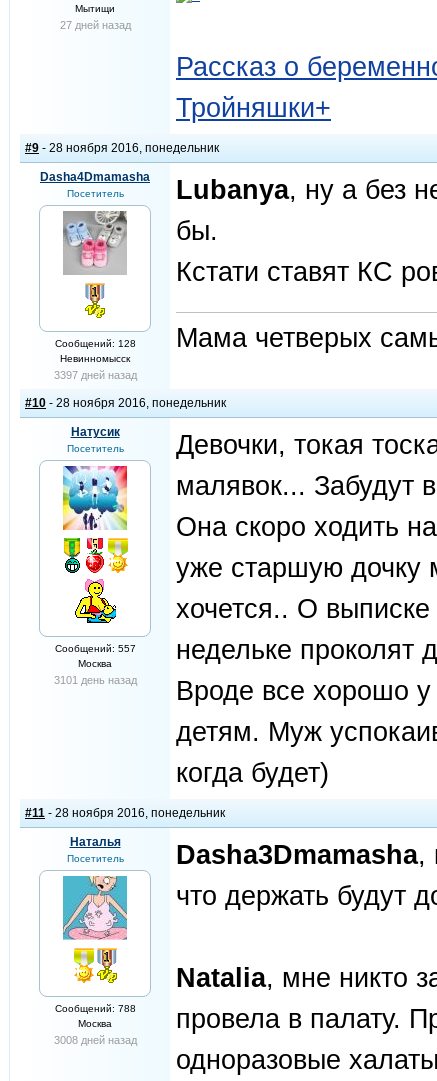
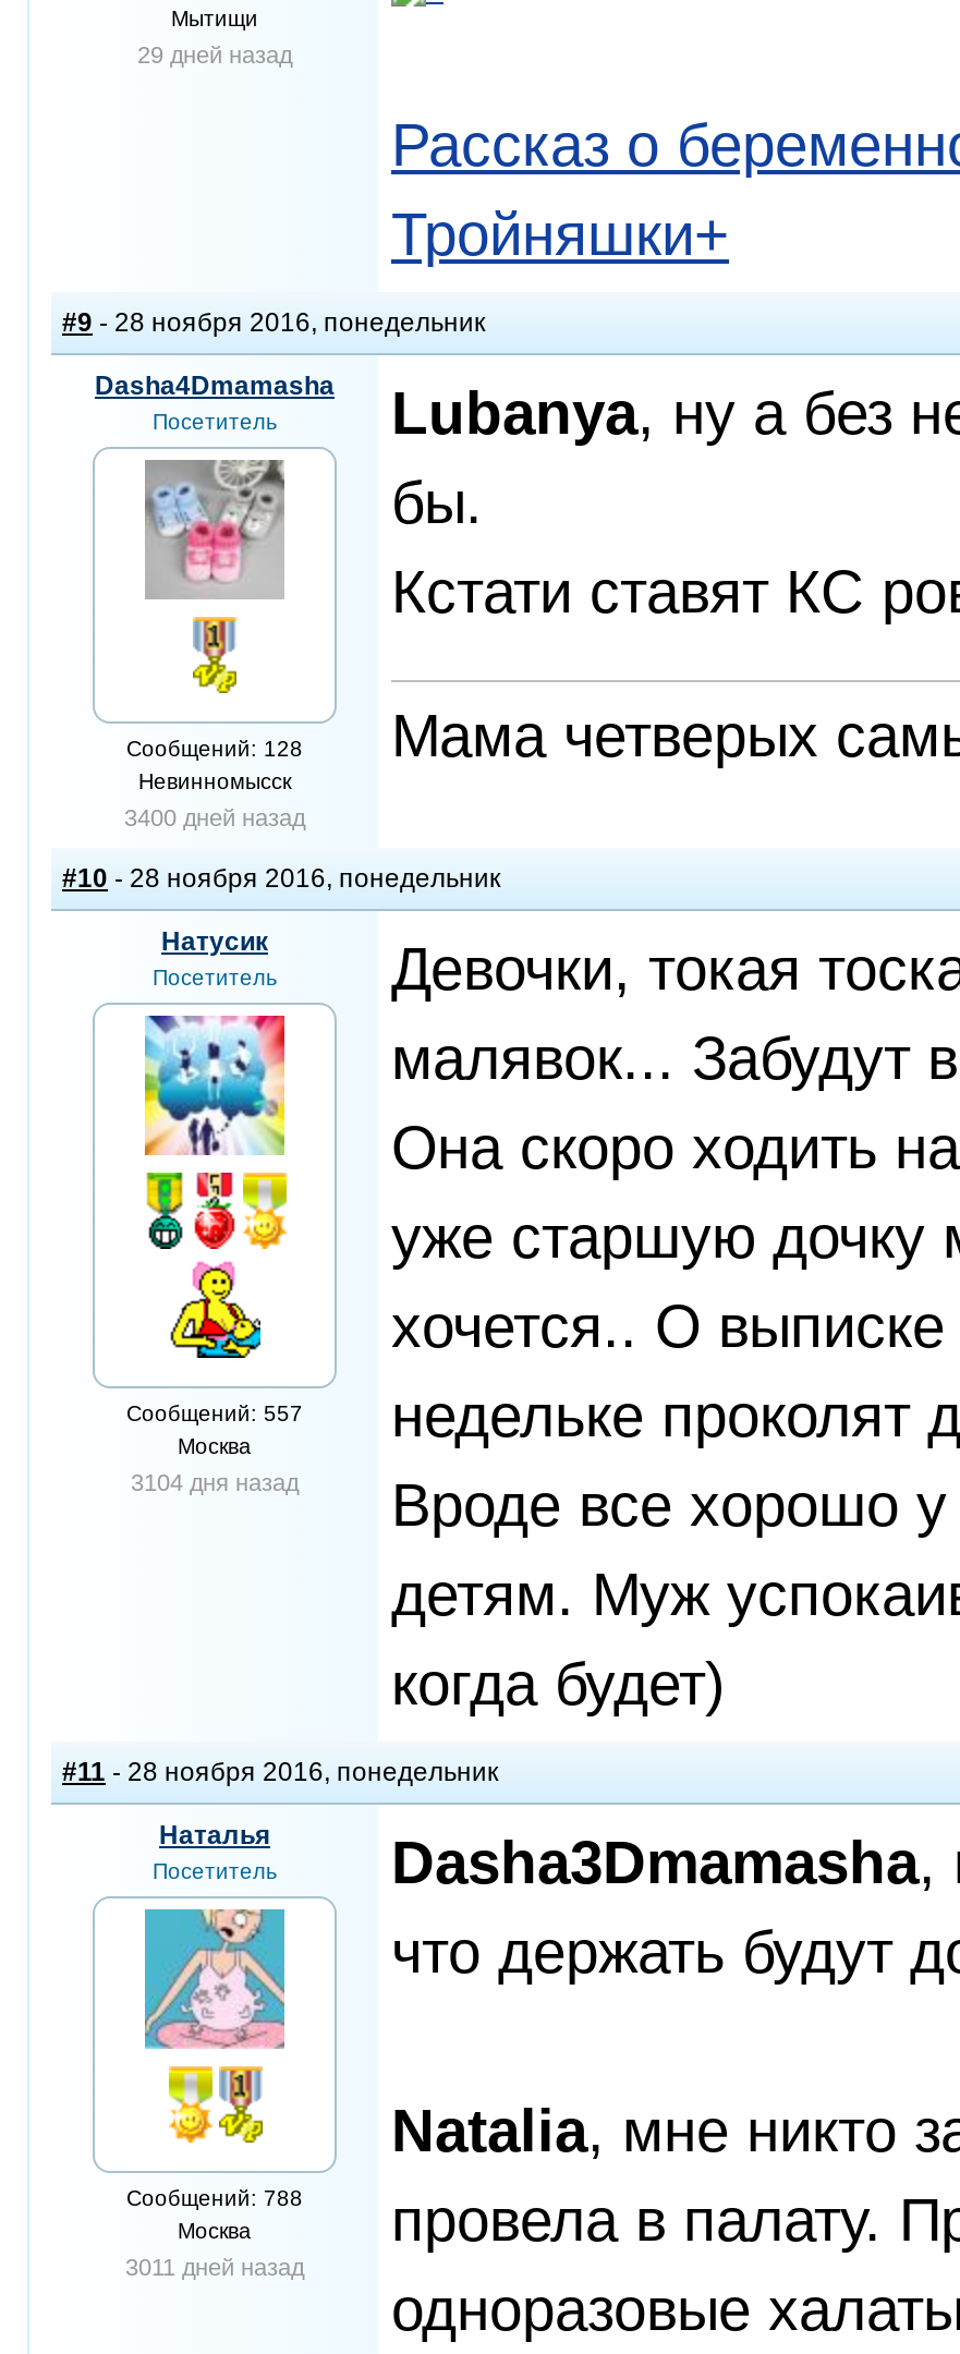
[59,19,130,31] 27 дней назад -> [137,41,292,68] 29 дней назад
[53,369,136,381] 3397 дней назад -> [124,804,305,830] 3400 дней назад
[53,674,136,686] 3101 день назад -> [131,1469,299,1495] 3104 дня назад
[53,1034,136,1046] 3008 дней назад -> [125,2254,304,2280] 3011 дней назад

